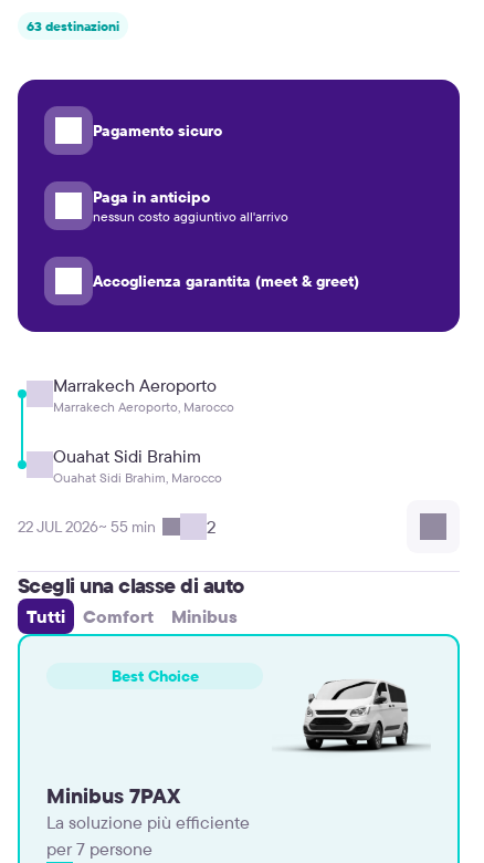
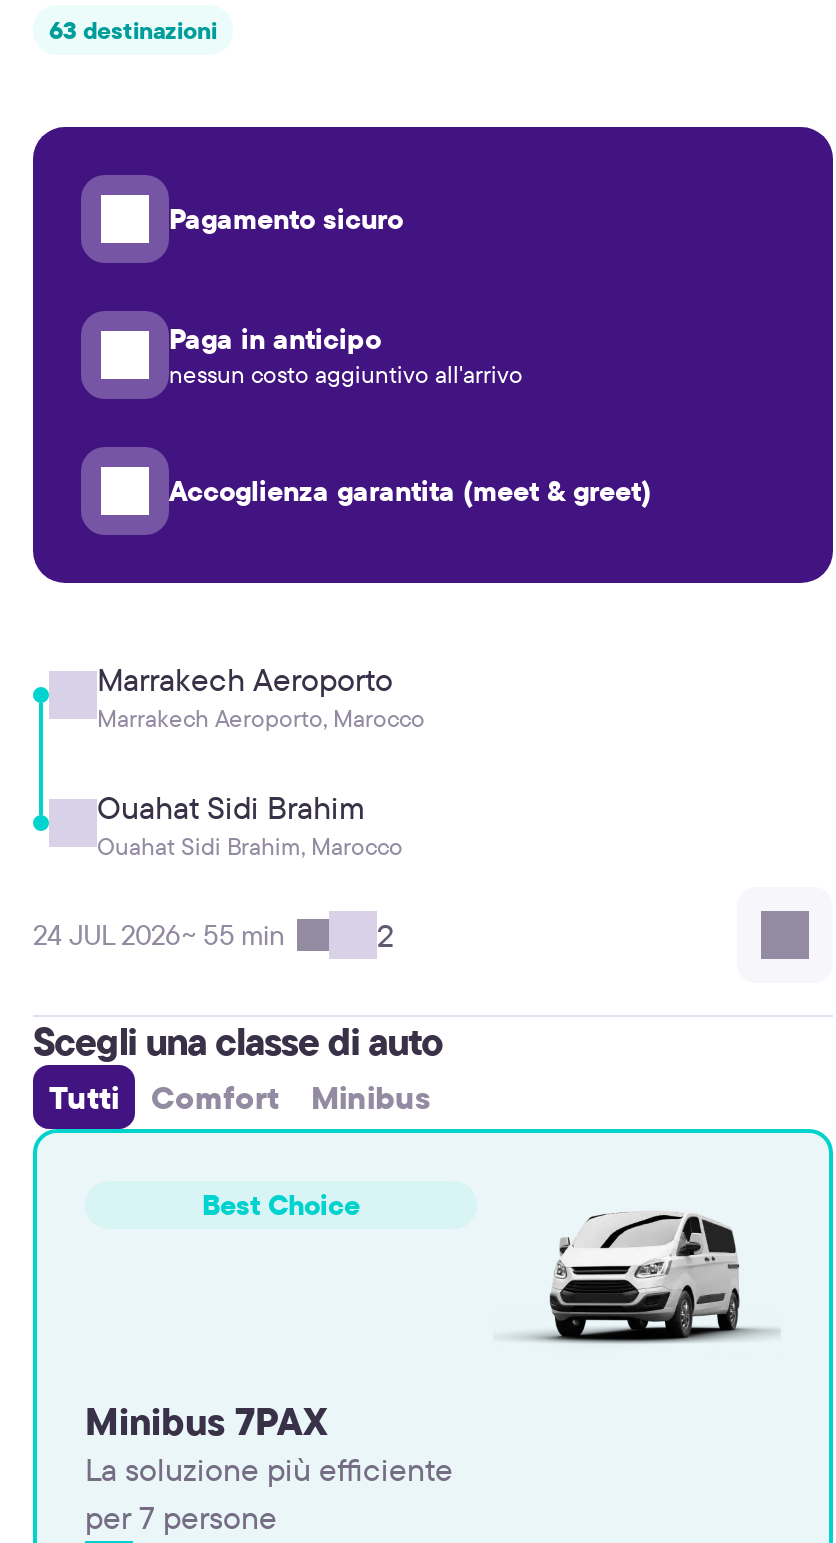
[18,517,162,537] 22 JUL 2026~ 55 min -> [33,917,297,953] 24 JUL 2026~ 55 min

